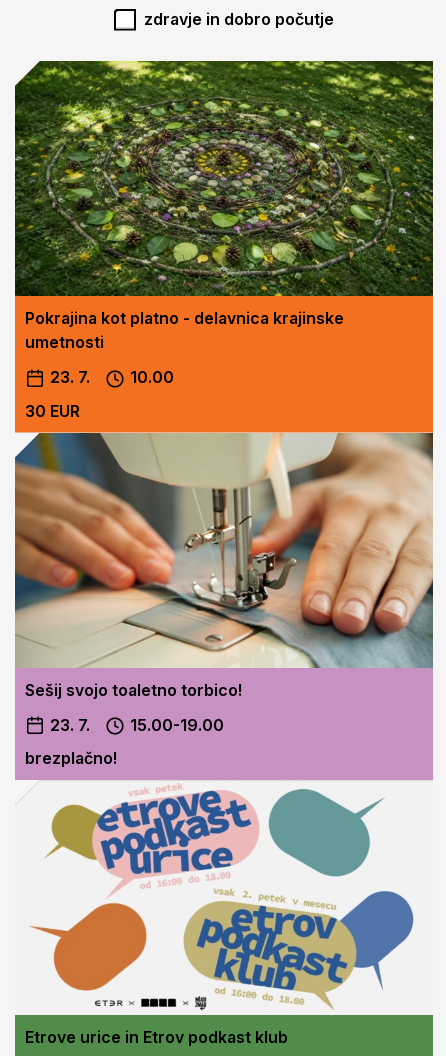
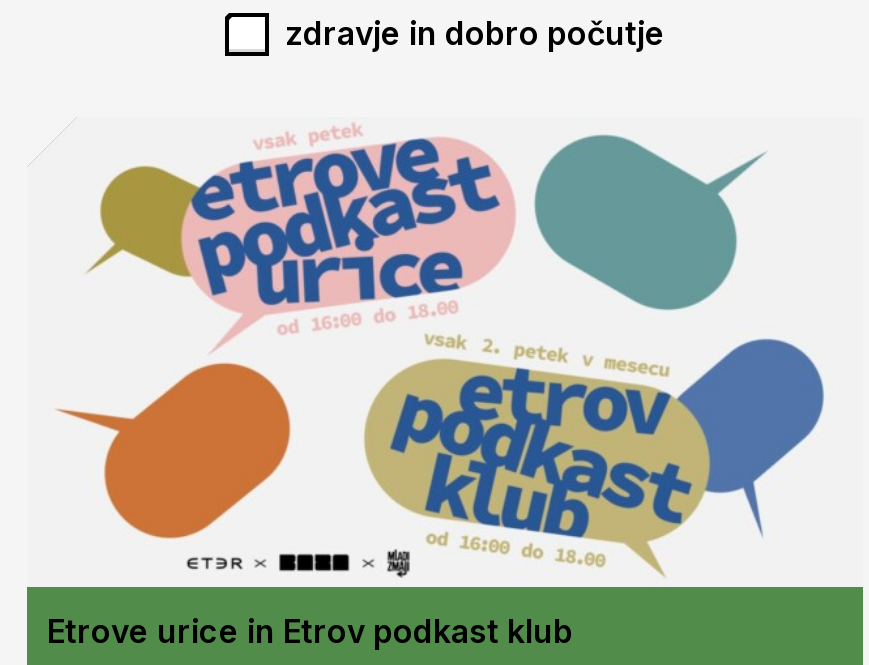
[14,60,434,781] [image] | Pokrajina kot platno - delavnica krajinske | umetnosti | 23. 7. | 10.00 | 30 EUR -> none
[25,680,242,768] Sešij svojo toaletno torbico! | 23. 7. | 15.00-19.00 | brezplačno! -> none

